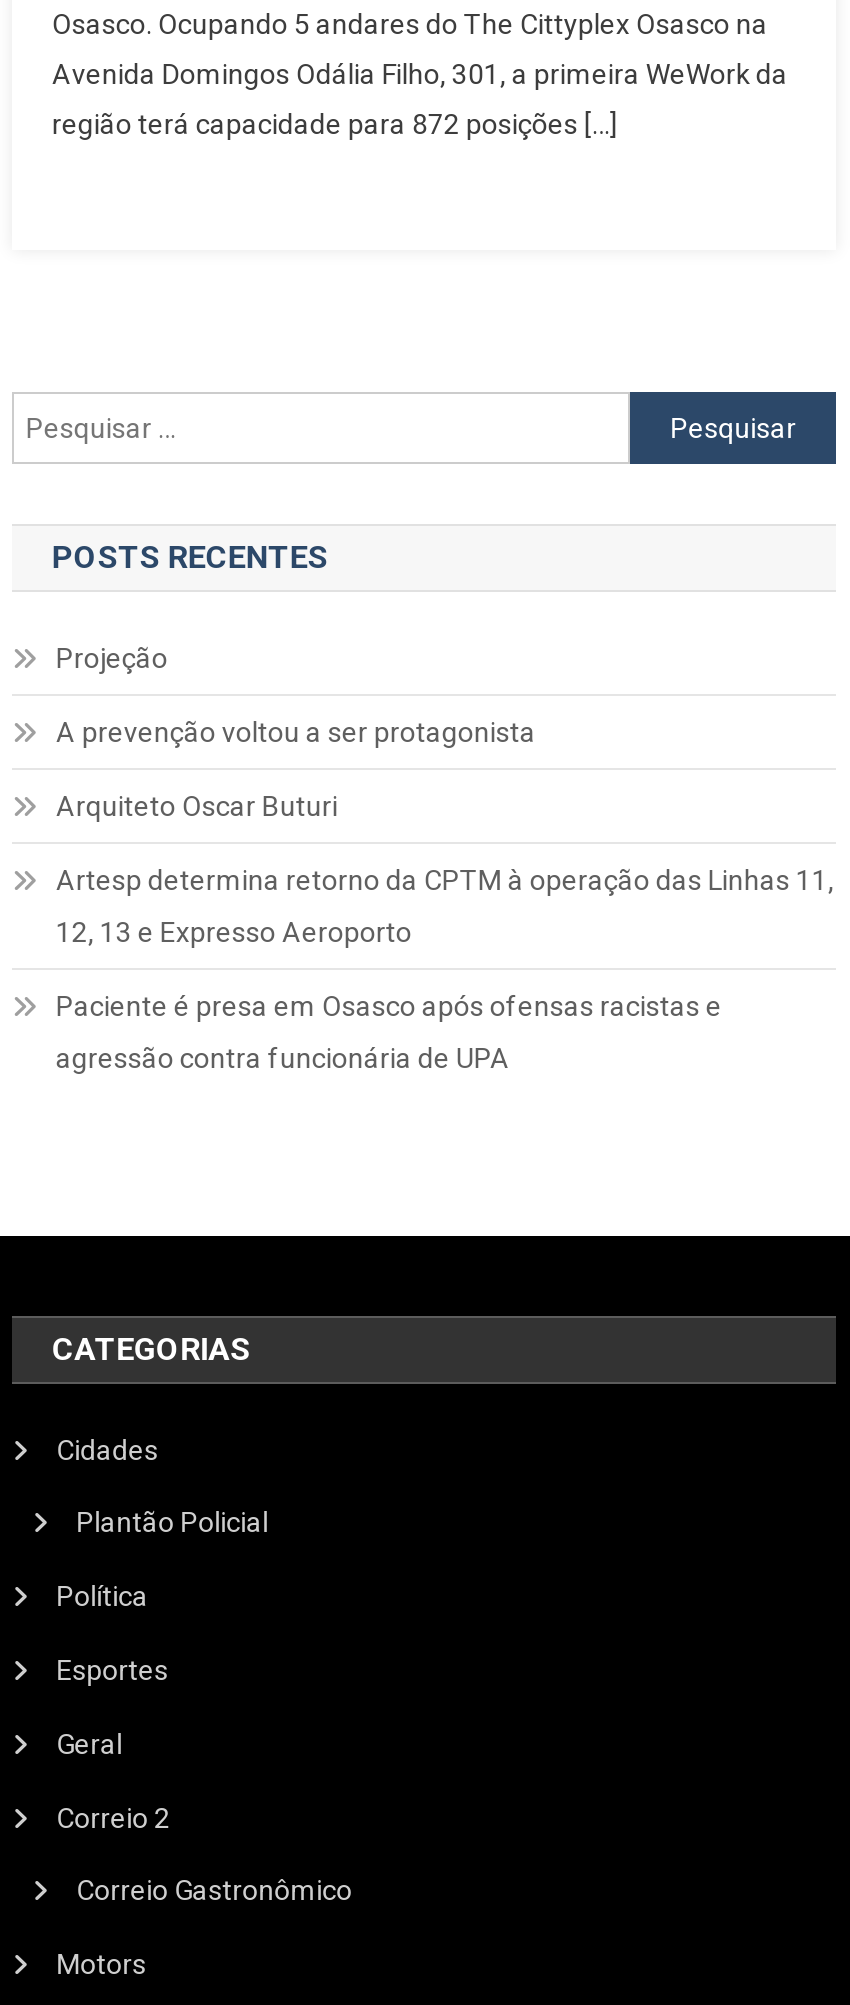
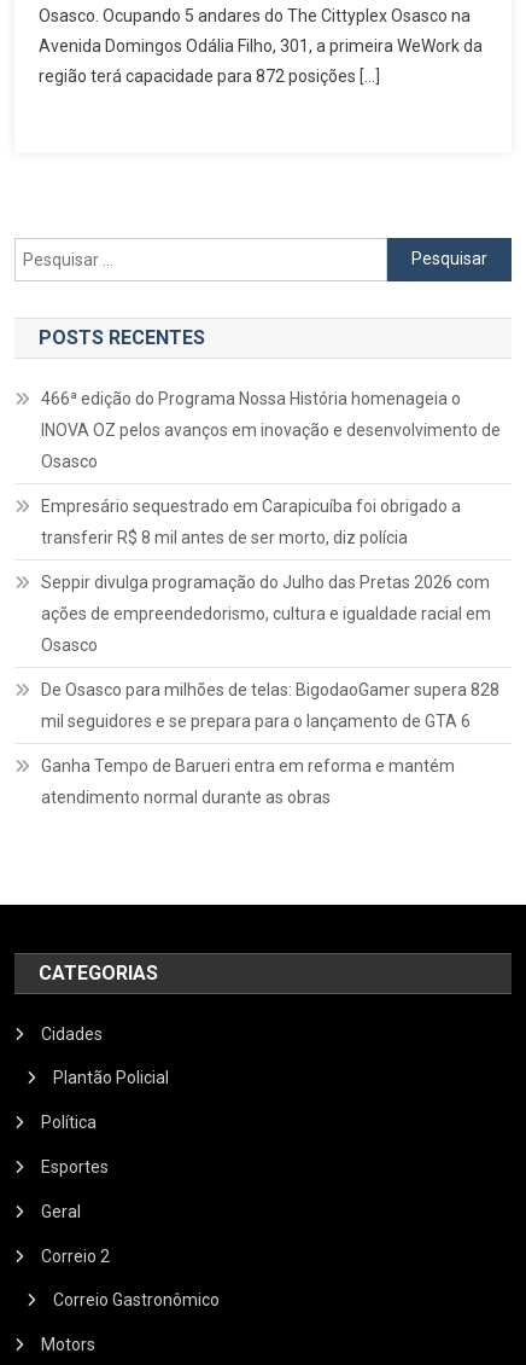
[56,643,834,1075] Projeção | A prevenção voltou a ser protagonista | Arquiteto Oscar Buturi | Artesp determina retorno da CPTM à operação das Linhas 11, | 12, 13 e Expresso Aeroporto | Paciente é presa em Osasco após ofensas racistas e | agressão contra funcionária de UPA -> [41,389,501,807] 466ª edição do Programa Nossa História homenageia o | INOVA OZ pelos avanços em inovação e desenvolvimento de | Osasco | Empresário sequestrado em Carapicuíba foi obrigado a | transferir R$ 8 mil antes de ser morto, diz polícia | Seppir divulga programação do Julho das Pretas 2026 com | ações de empreendedorismo, cultura e igualdade racial em | Osasco | De Osasco para milhões de telas: BigodaoGamer supera 828 | mil seguidores e se prepara para o lançamento de GTA 6 | Ganha Tempo de Barueri entra em reforma e mantém | atendimento normal durante as obras

